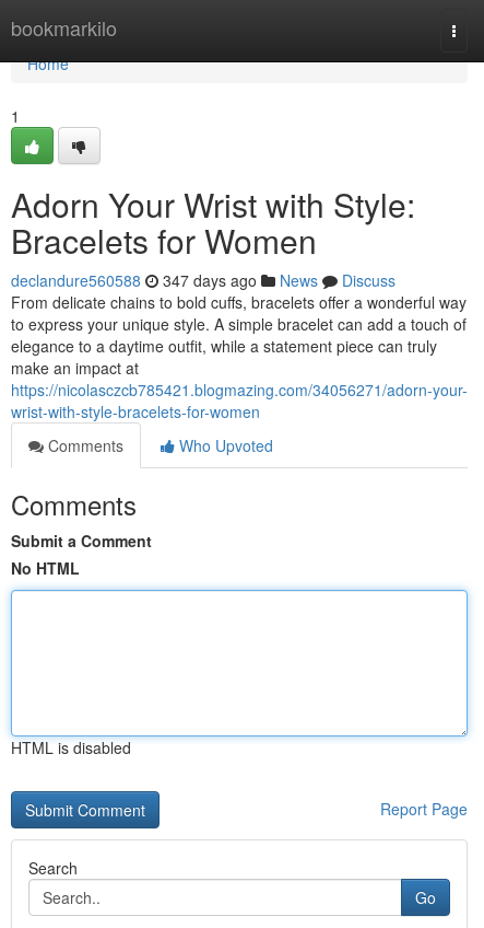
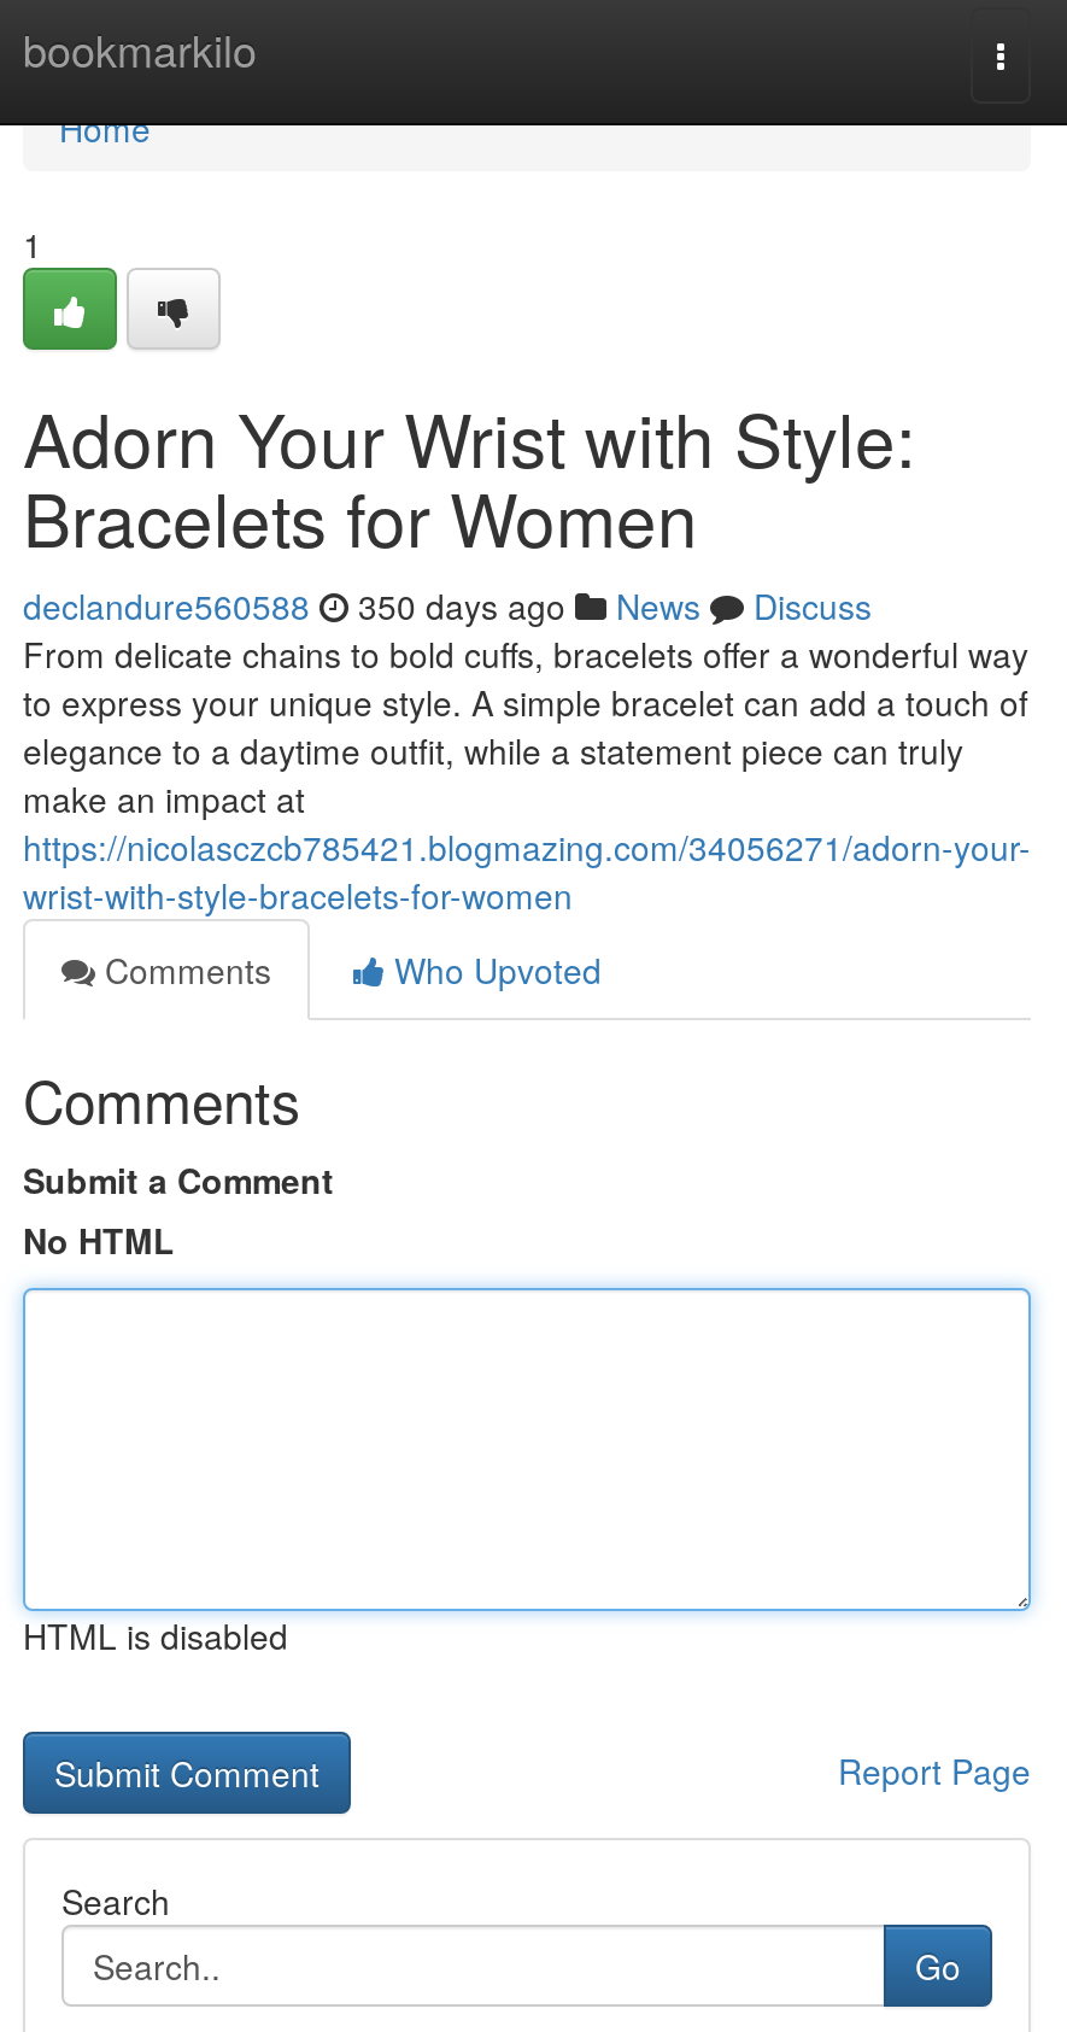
[11,269,396,291] declandure560588 347 days ago News Discuss -> [23,581,872,629] declandure560588 350 days ago News Discuss

